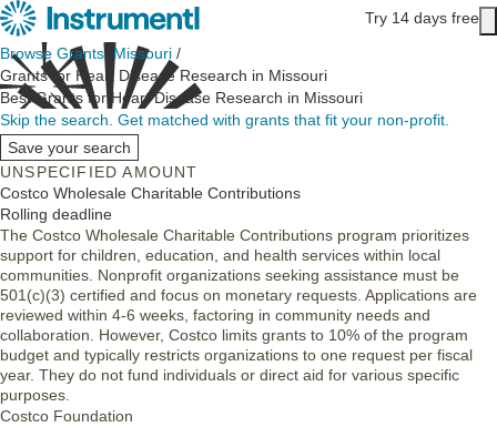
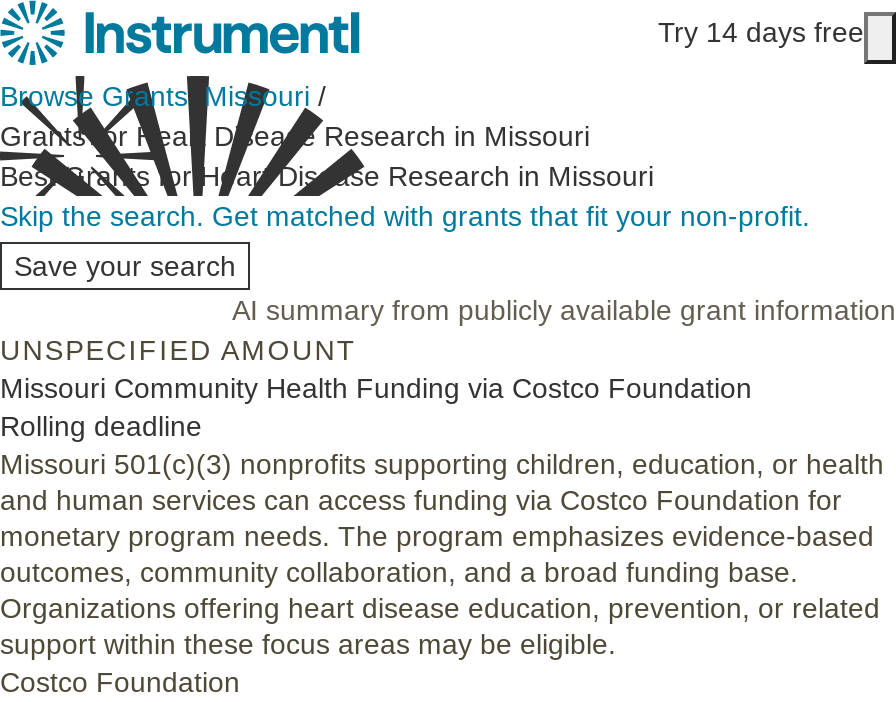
moved [0,163,198,181] -> [0,334,357,366]: UNSPECIFIED AMOUNT
none -> [232,294,896,326] AI summary from publicly available grant information
[0,184,301,202] Costco Wholesale Charitable Contributions -> [0,372,752,404] Missouri Community Health Funding via Costco Foundation
moved [0,205,112,223] -> [0,410,202,442]: Rolling deadline
[0,226,477,404] The Costco Wholesale Charitable Contributions program prioritizes | support for children, education, and health services within local | communities. Nonprofit organizations seeking assistance must be | 501(c)(3) certified and focus on monetary requests. Applications are | reviewed within 4-6 weeks, factoring in community needs and | collaboration. However, Costco limits grants to 10% of the program | budget and typically restricts organizations to one request per fiscal | year. They do not fund individuals or direct aid for various specific | purposes. -> [0,448,884,660] Missouri 501(c)(3) nonprofits supporting children, education, or health | and human services can access funding via Costco Foundation for | monetary program needs. The program emphasizes evidence-based | outcomes, community collaboration, and a broad funding base. | Organizations offering heart disease education, prevention, or related | support within these focus areas may be eligible.

